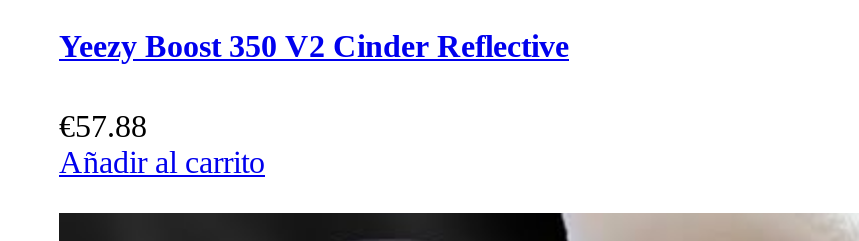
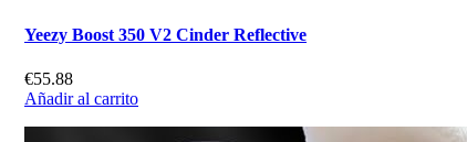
[59,108,147,142] €57.88 -> [24,69,73,88] €55.88

